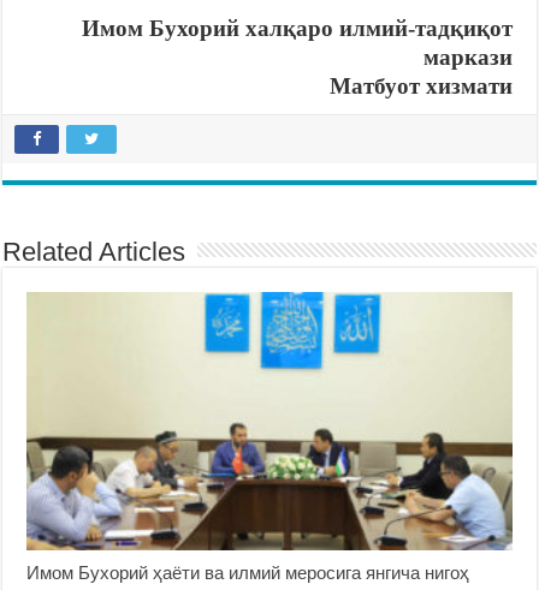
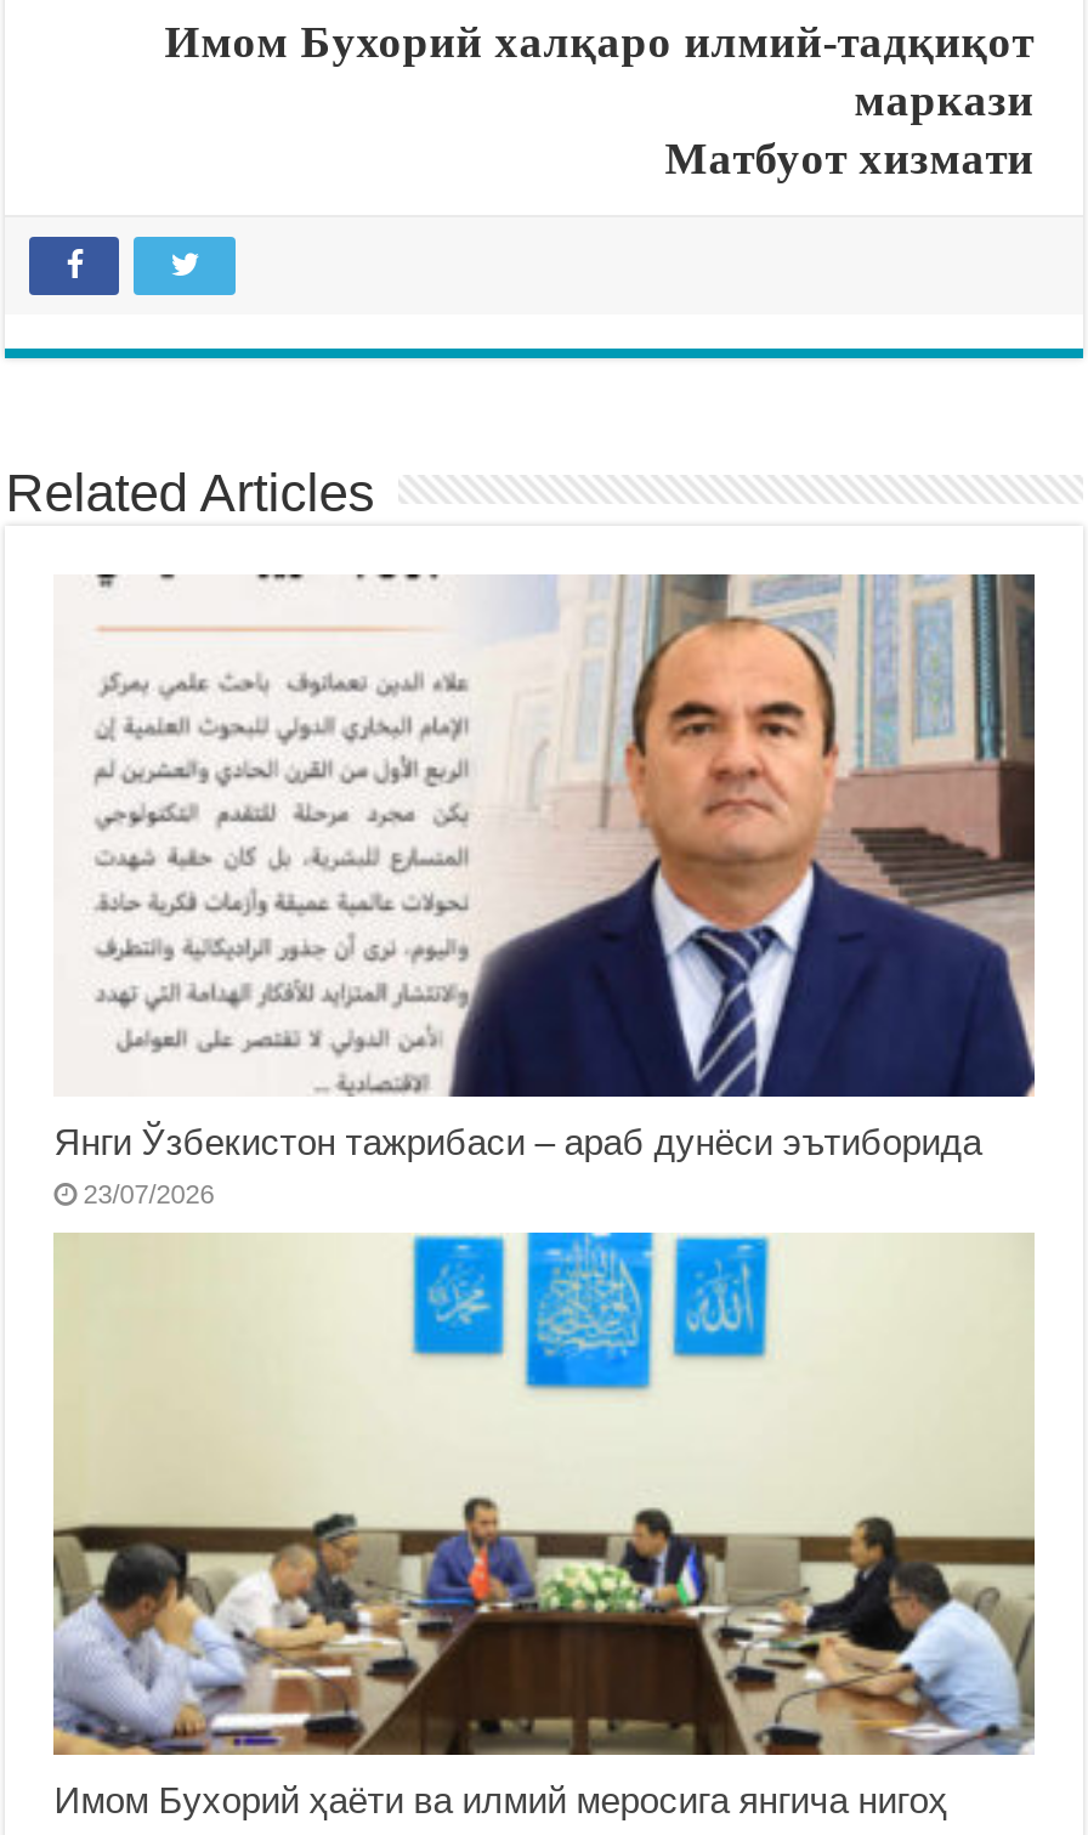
none -> [53,572,1037,1209] [image] | Янги Ўзбекистон тажрибаси – араб дунёси эътиборида | 23/07/2026

